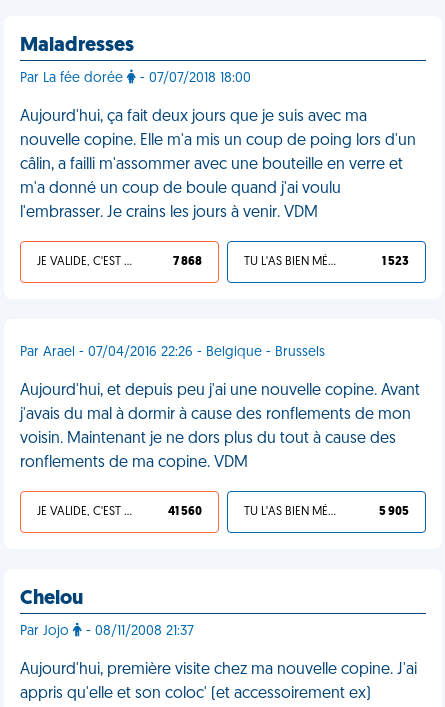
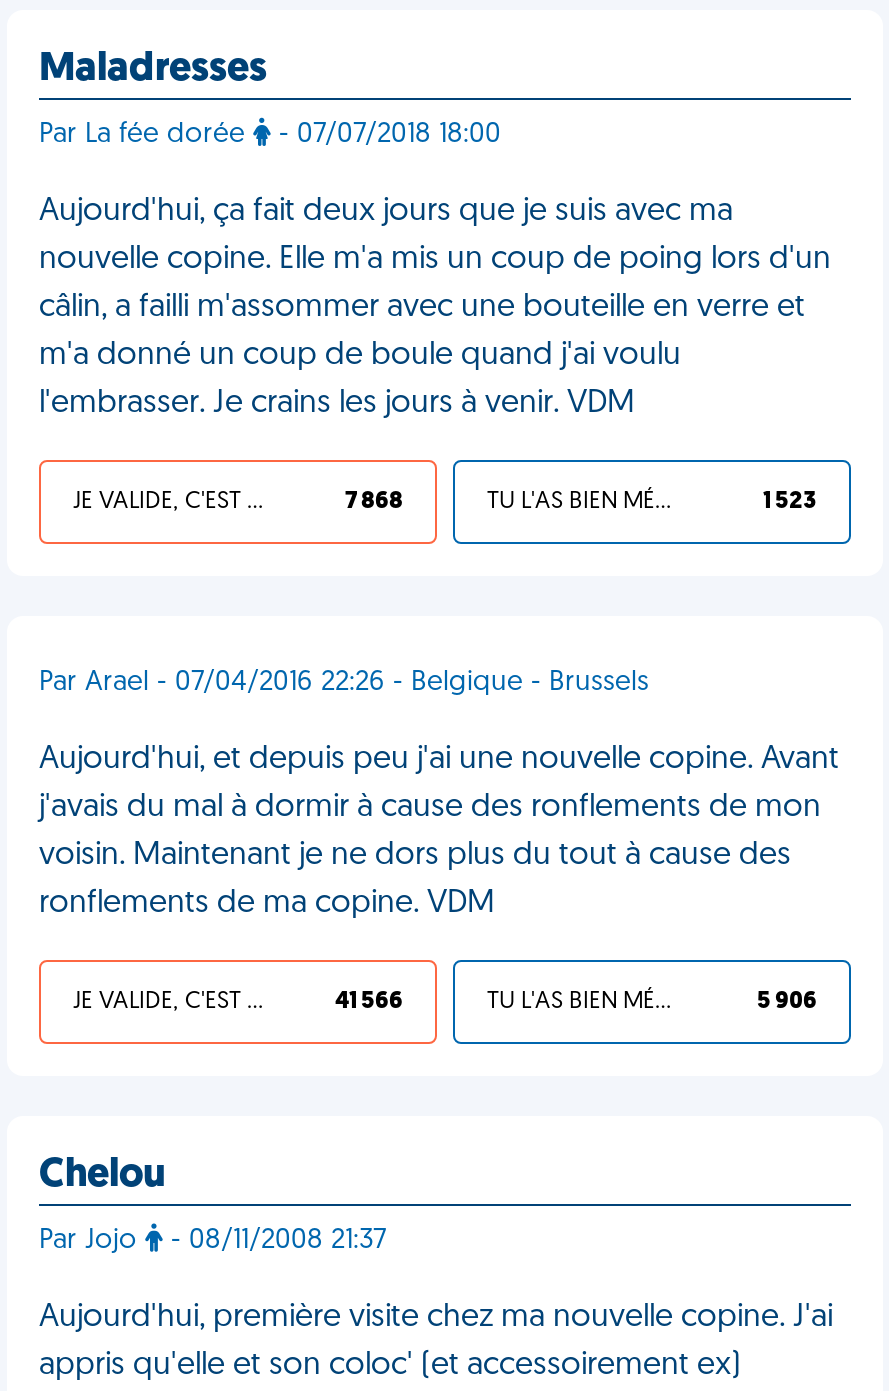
[168,506,202,518] 41 560 -> [335,990,403,1014] 41 566
[379,506,409,518] 5 905 -> [757,990,817,1014] 5 906

